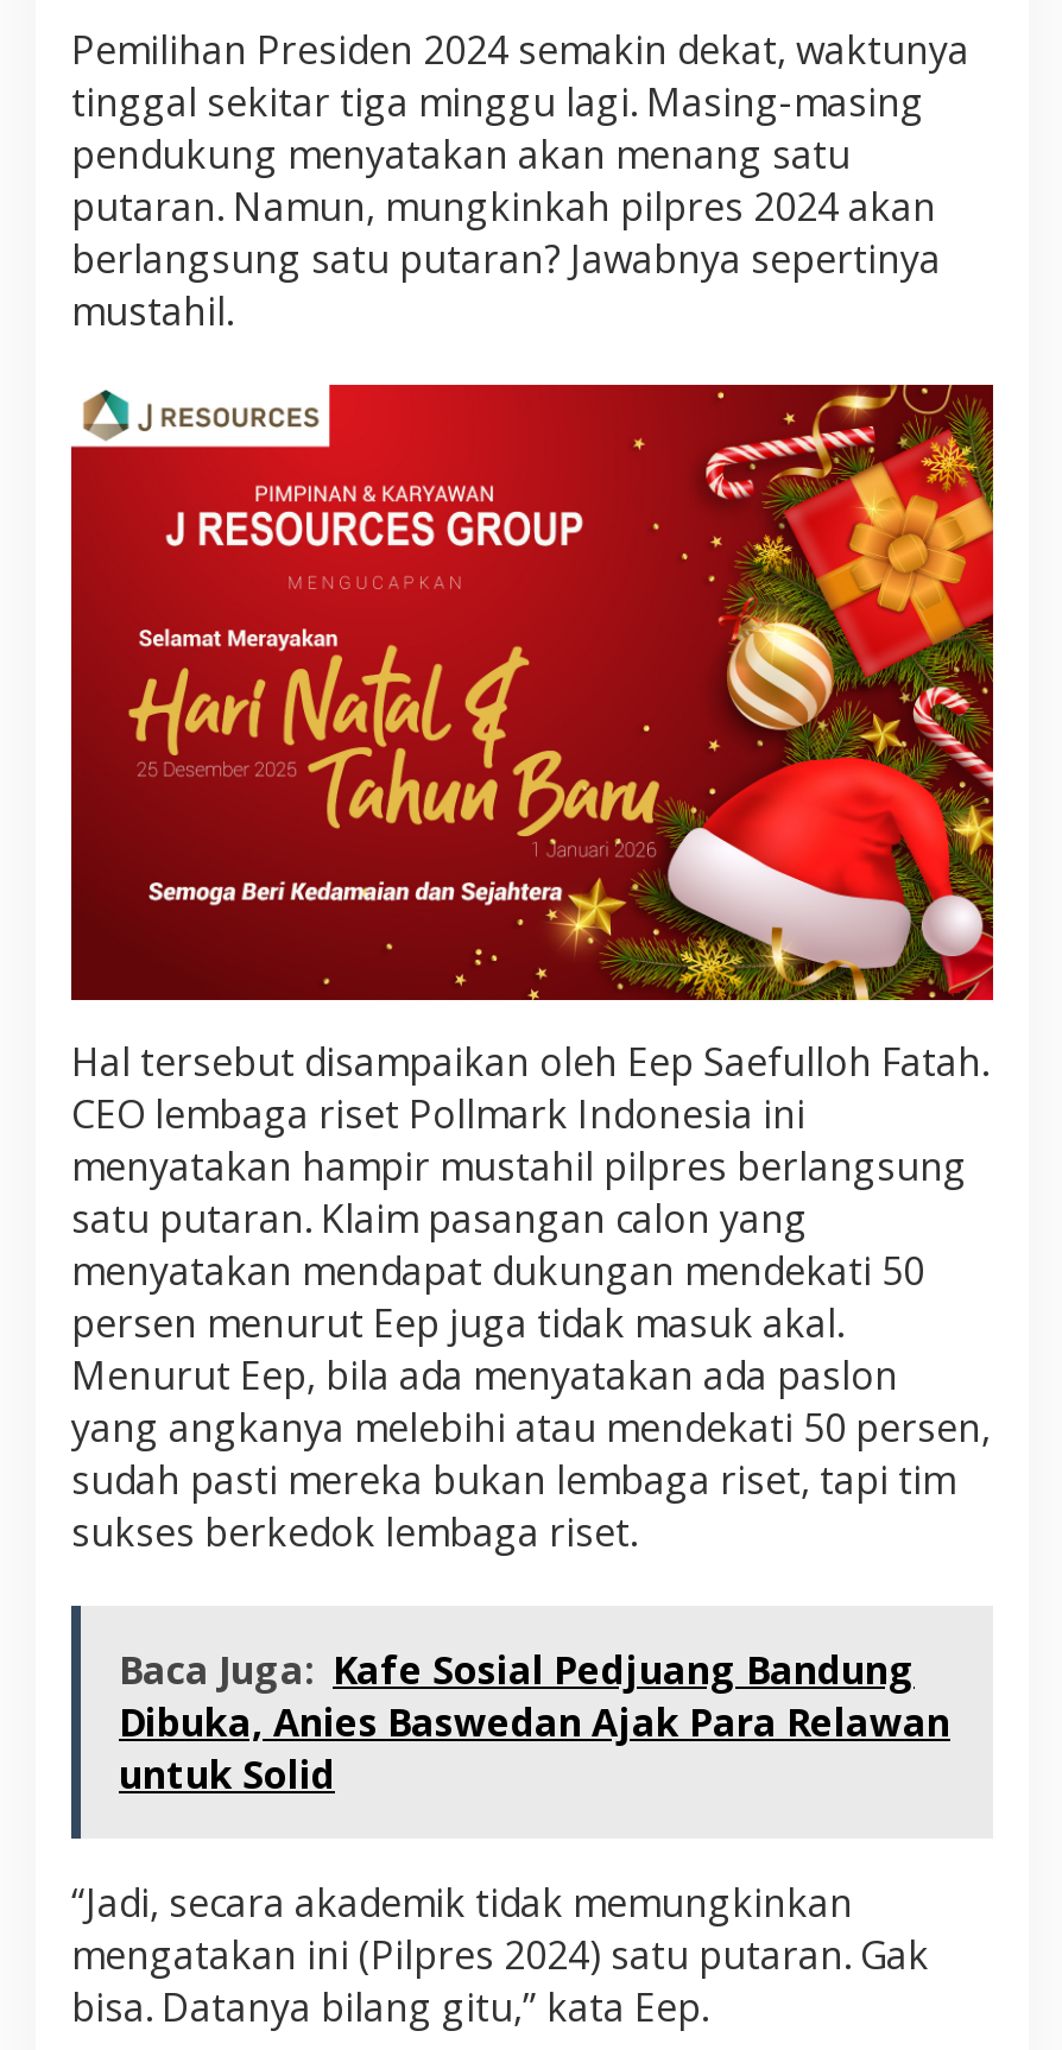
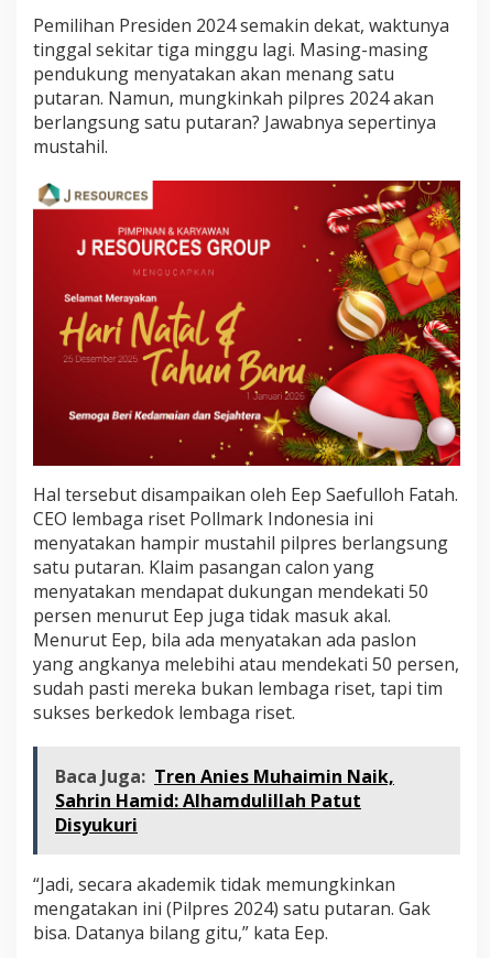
[119,1643,950,1800] Baca Juga: Kafe Sosial Pedjuang Bandung | Dibuka, Anies Baswedan Ajak Para Relawan | untuk Solid -> [55,764,394,837] Baca Juga: Tren Anies Muhaimin Naik, | Sahrin Hamid: Alhamdulillah Patut | Disyukuri

